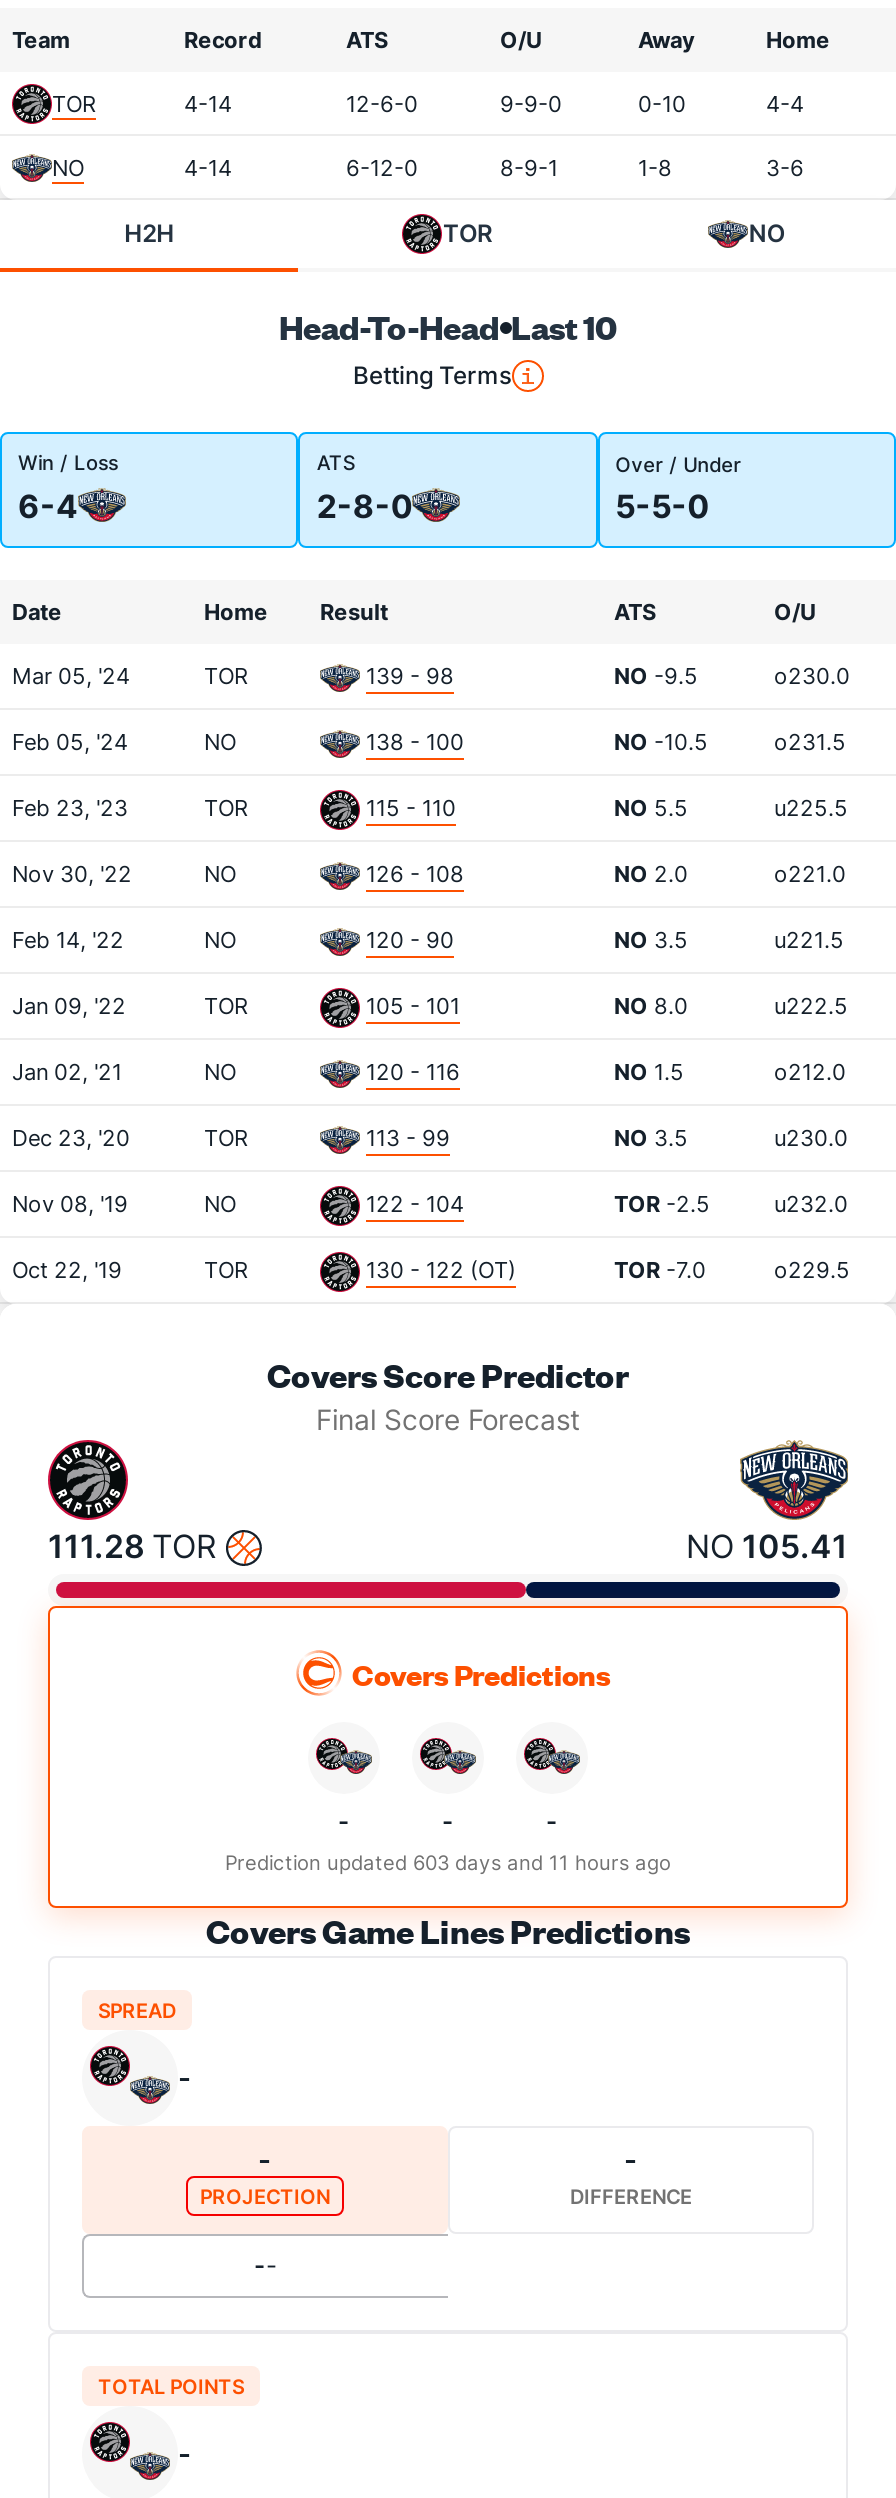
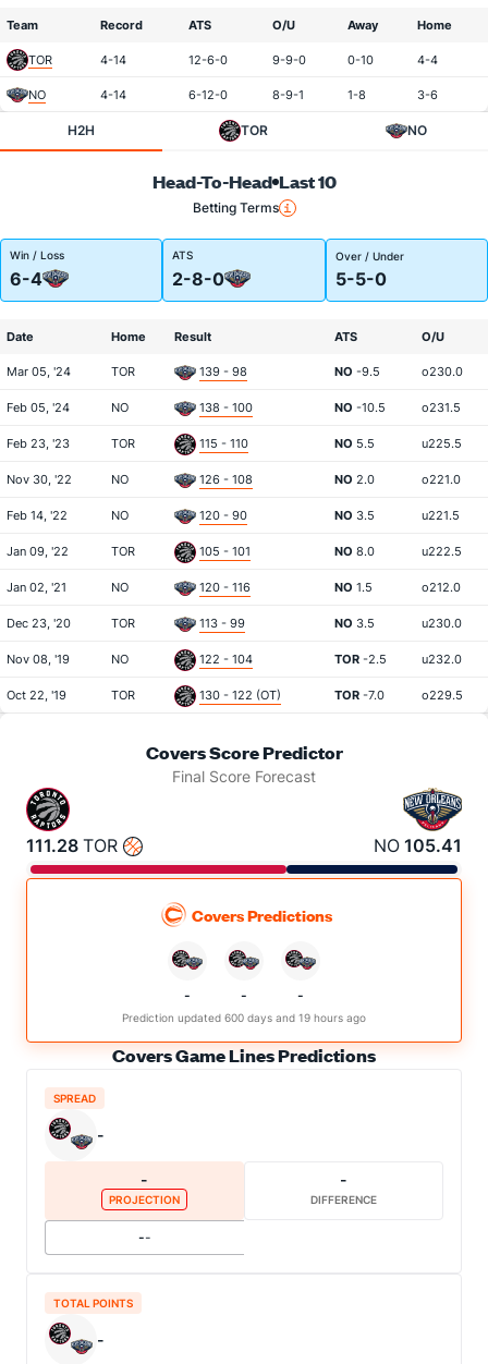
[225,1850,671,1874] Prediction updated 603 days and 11 hours ago -> [122,1011,366,1024] Prediction updated 600 days and 19 hours ago

